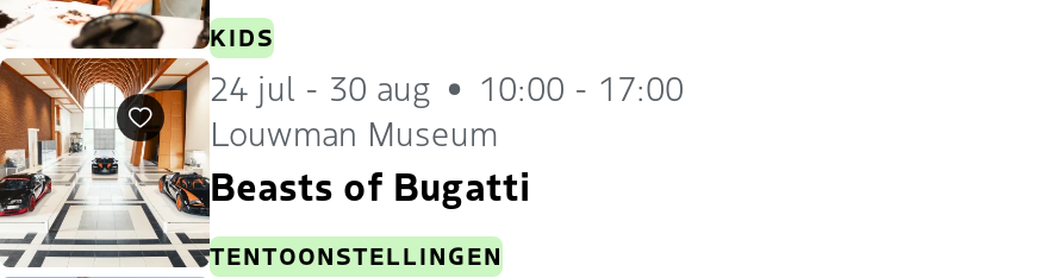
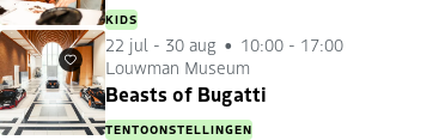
[210,64,684,111] 24 jul - 30 aug 10:00 - 17:00 -> [105,32,343,56] 22 jul - 30 aug 10:00 - 17:00

